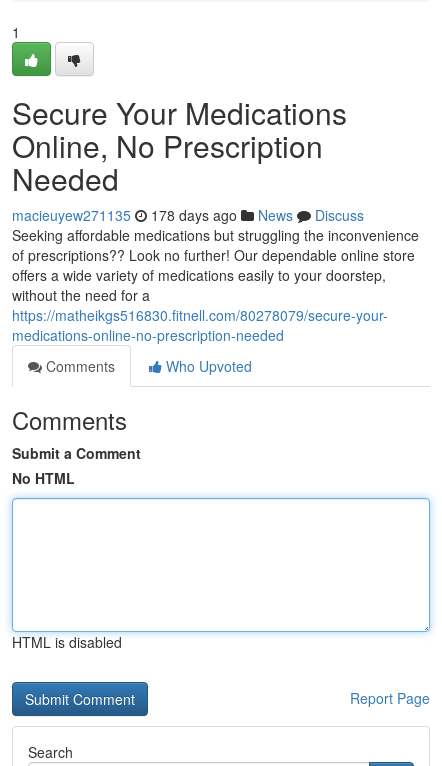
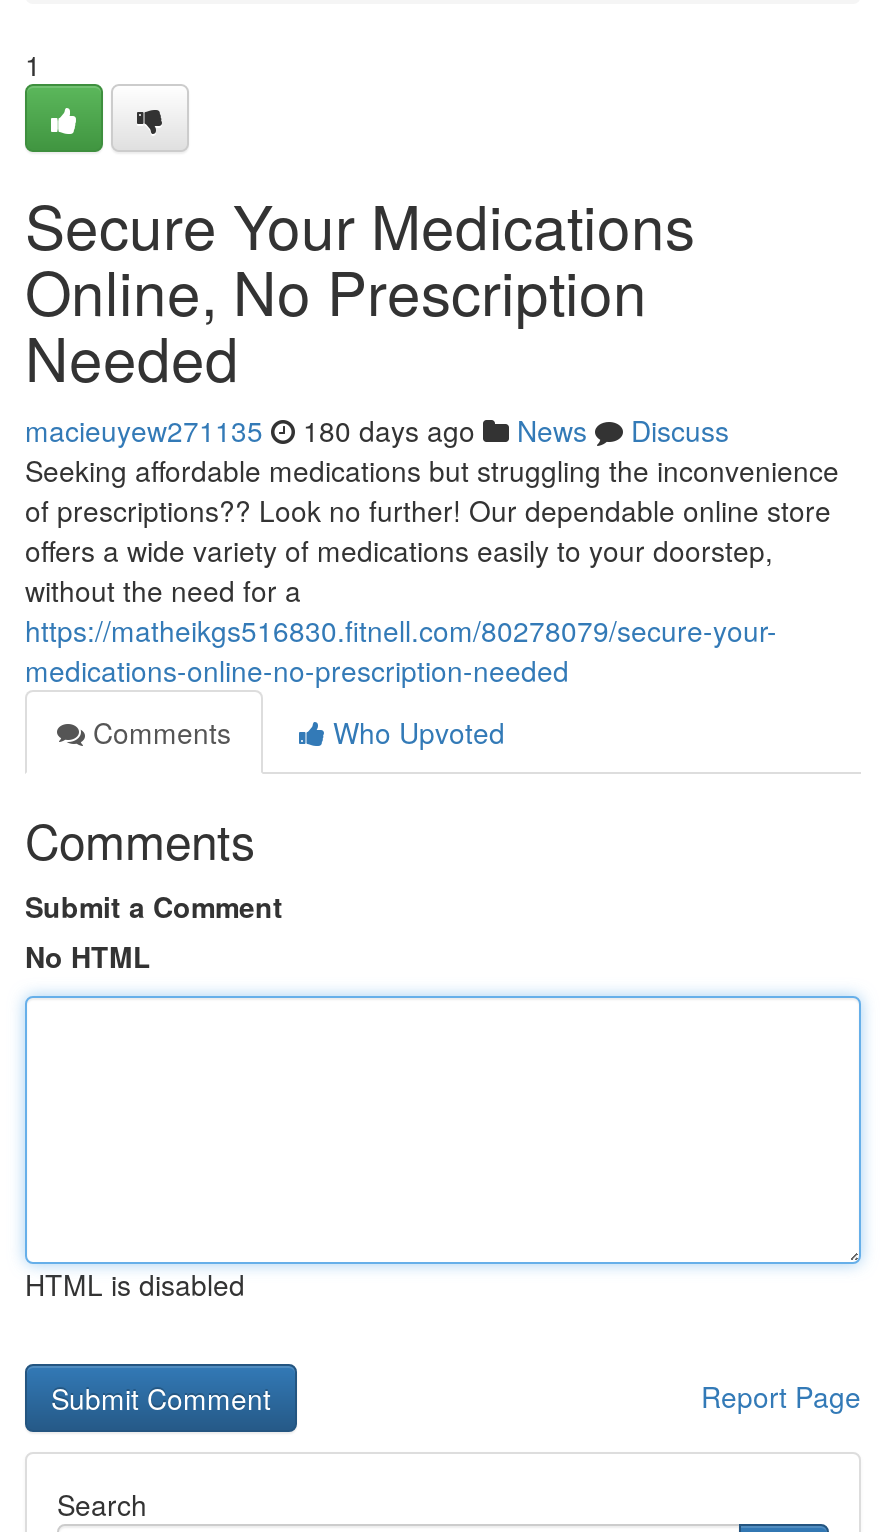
[12,205,364,225] macieuyew271135 178 days ago News Discuss -> [25,410,729,450] macieuyew271135 180 days ago News Discuss

